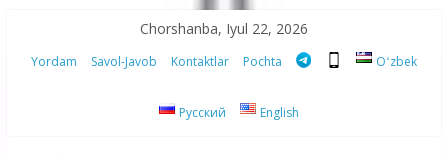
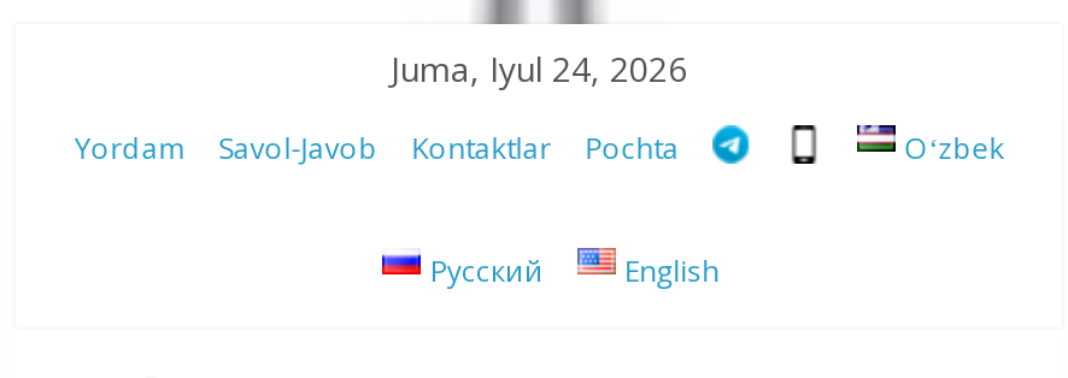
[140,19,308,38] Chorshanba, Iyul 22, 2026 -> [391,46,687,91] Juma, Iyul 24, 2026

